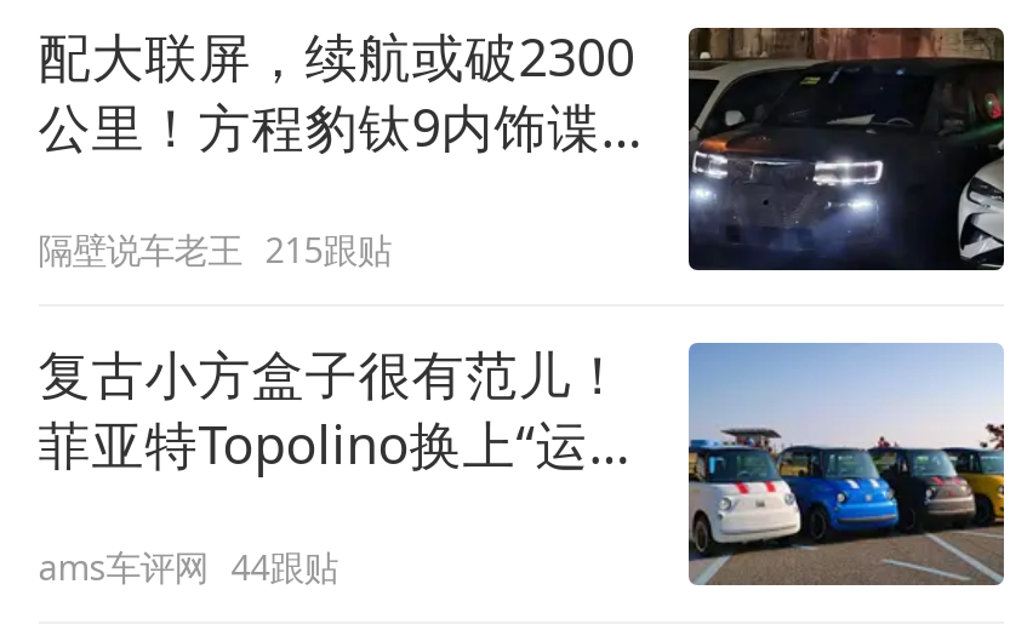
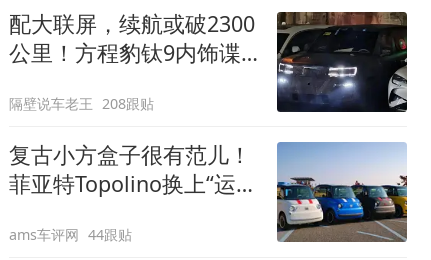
[38,226,391,272] 隔壁说车老王 215跟贴 -> [9,94,154,113] 隔壁说车老王 208跟贴

